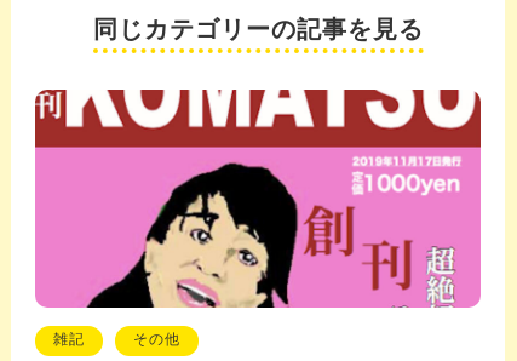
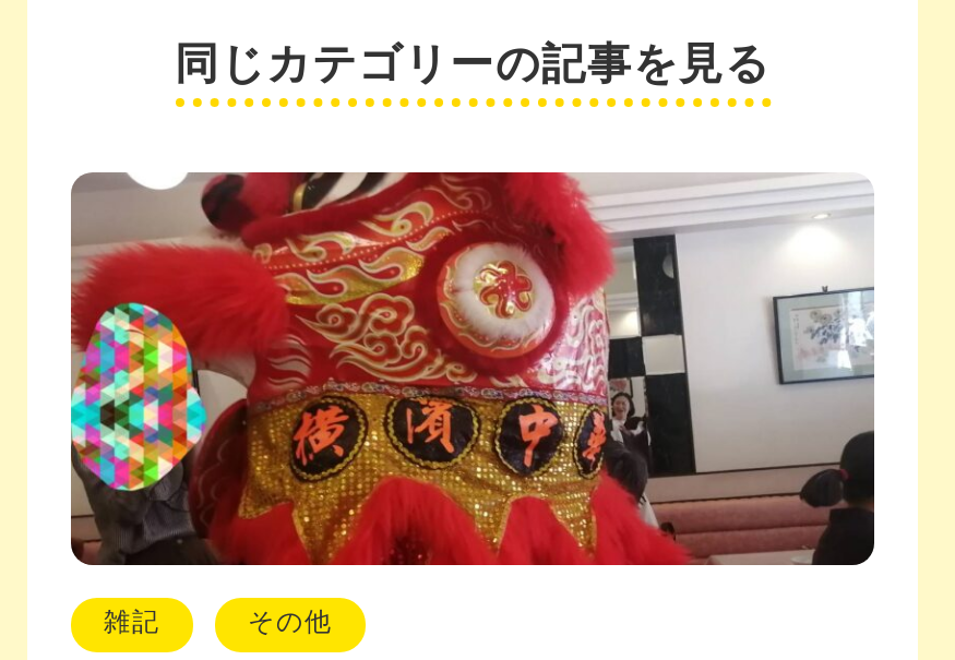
[34,88,482,309] [image] -> [69,170,876,567] [image]

